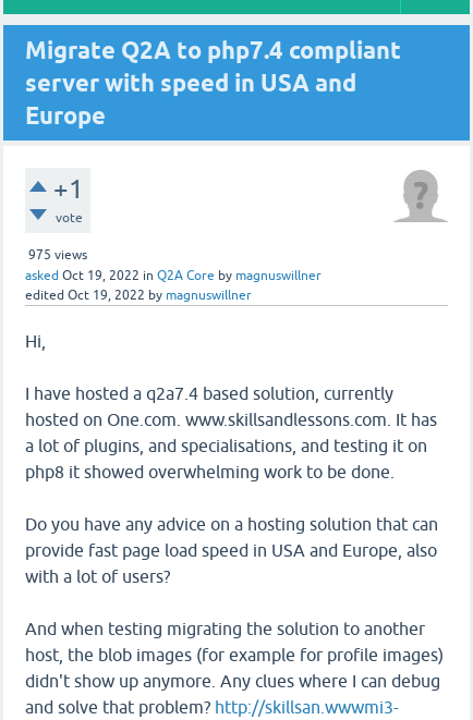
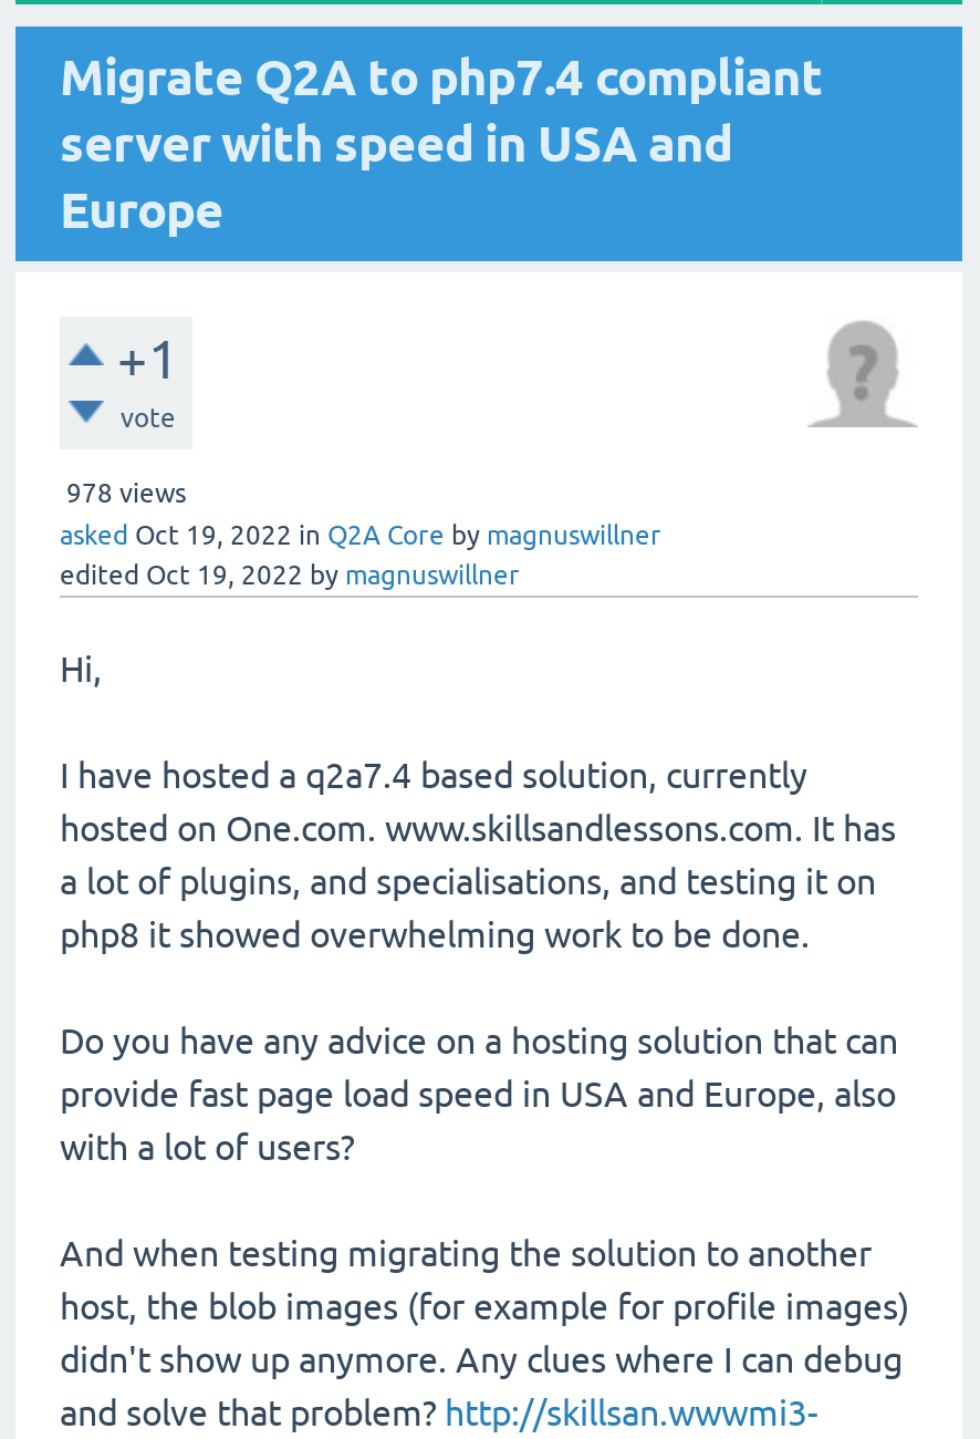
[28,247,87,263] 975 views -> [66,478,186,509] 978 views

